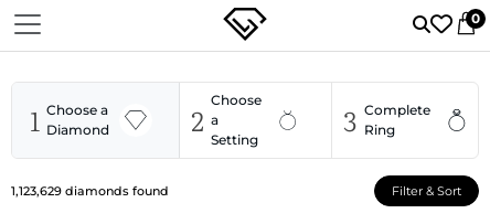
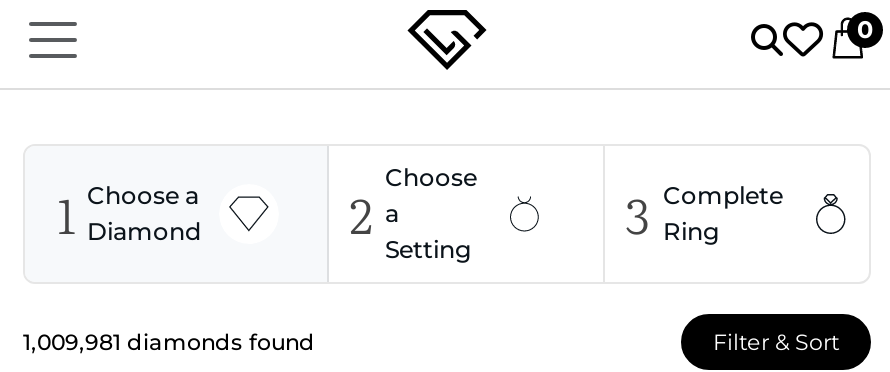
[11,183,169,198] 1,123,629 diamonds found -> [23,327,315,355] 1,009,981 diamonds found

